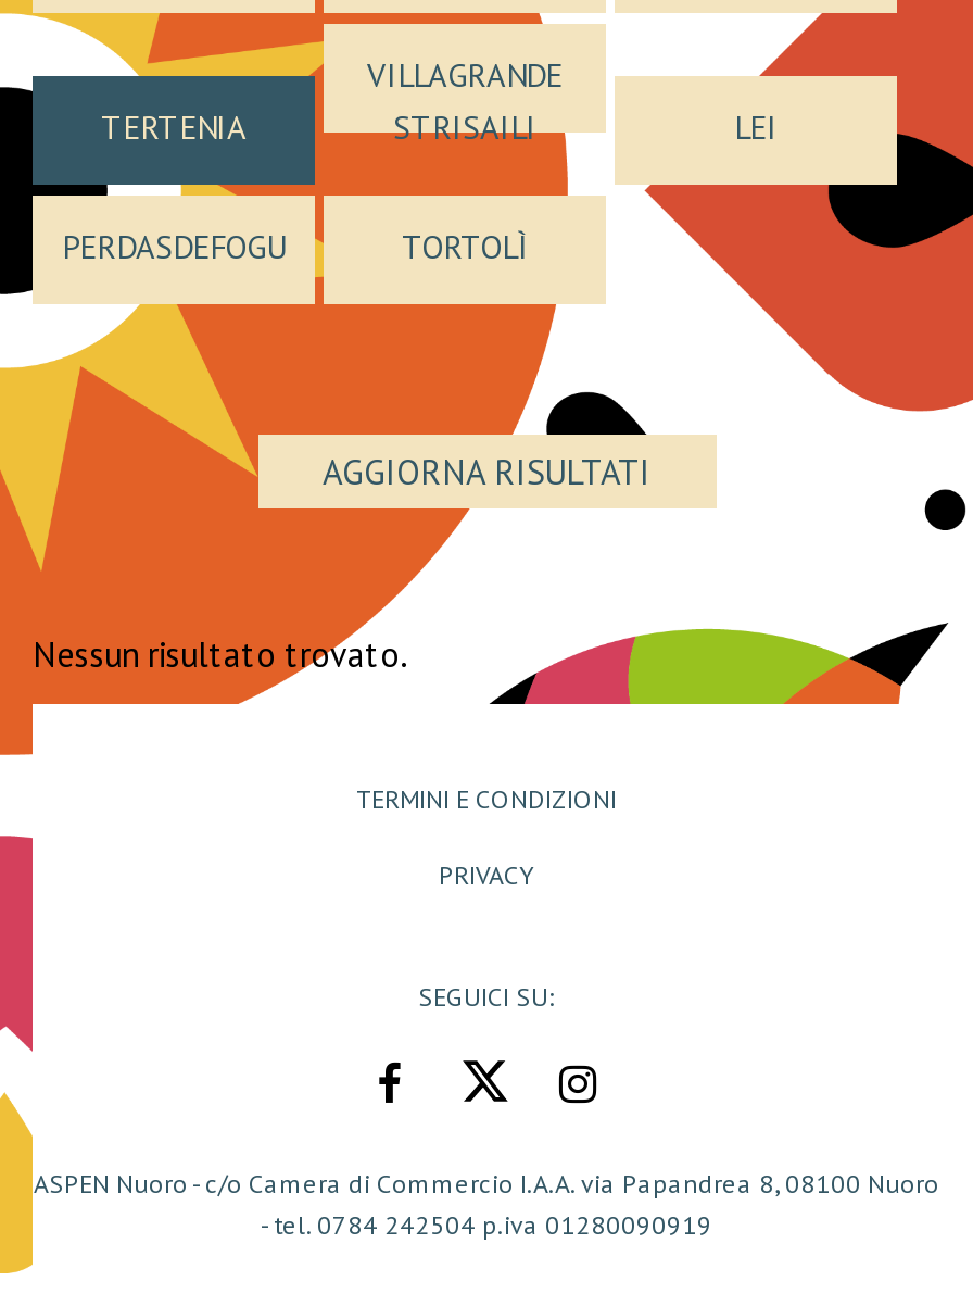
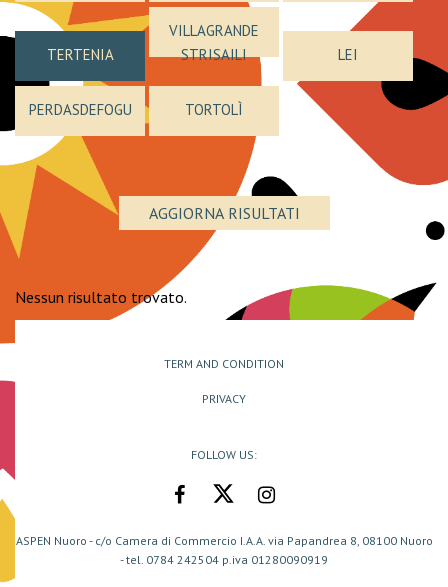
[356,782,617,815] TERMINI E CONDIZIONI -> [164,356,284,371] TERM AND CONDITION
[418,980,555,1013] SEGUICI SU: -> [191,447,257,462] FOLLOW US:

